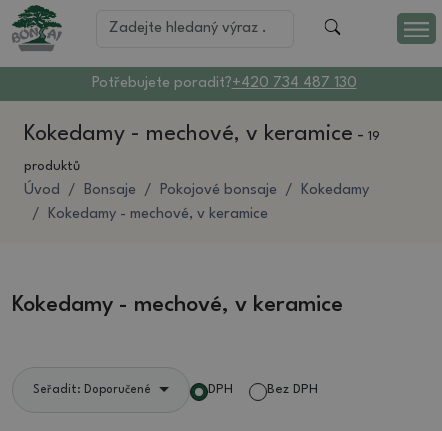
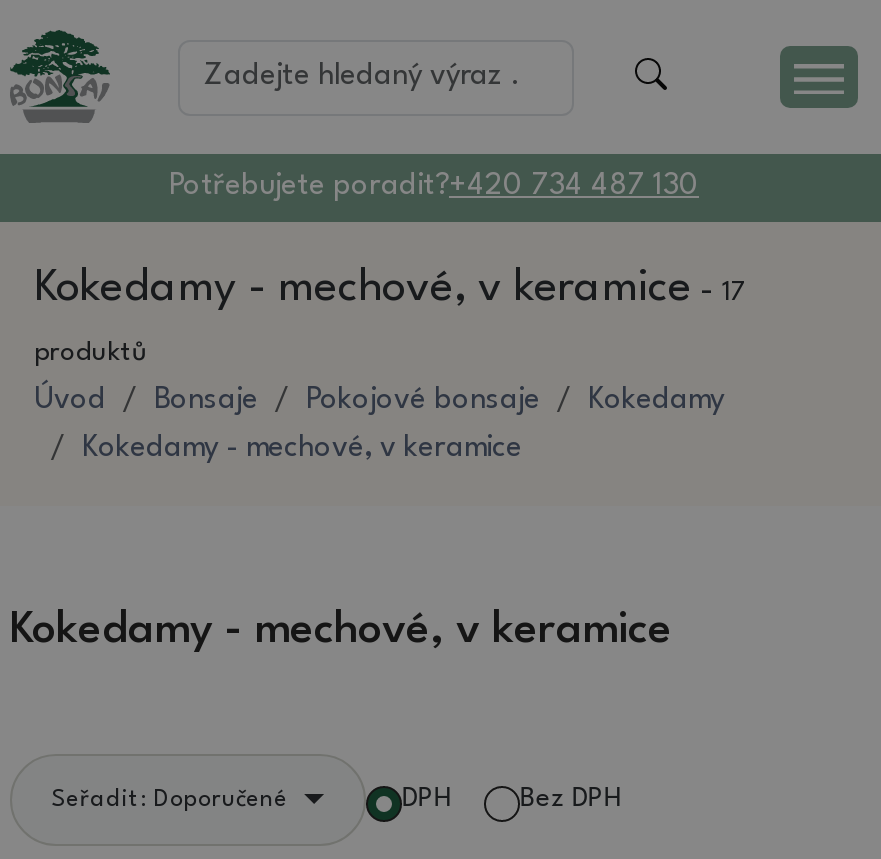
[24,123,380,145] Kokedamy - mechové, v keramice - 19 -> [34,267,746,311] Kokedamy - mechové, v keramice - 17

